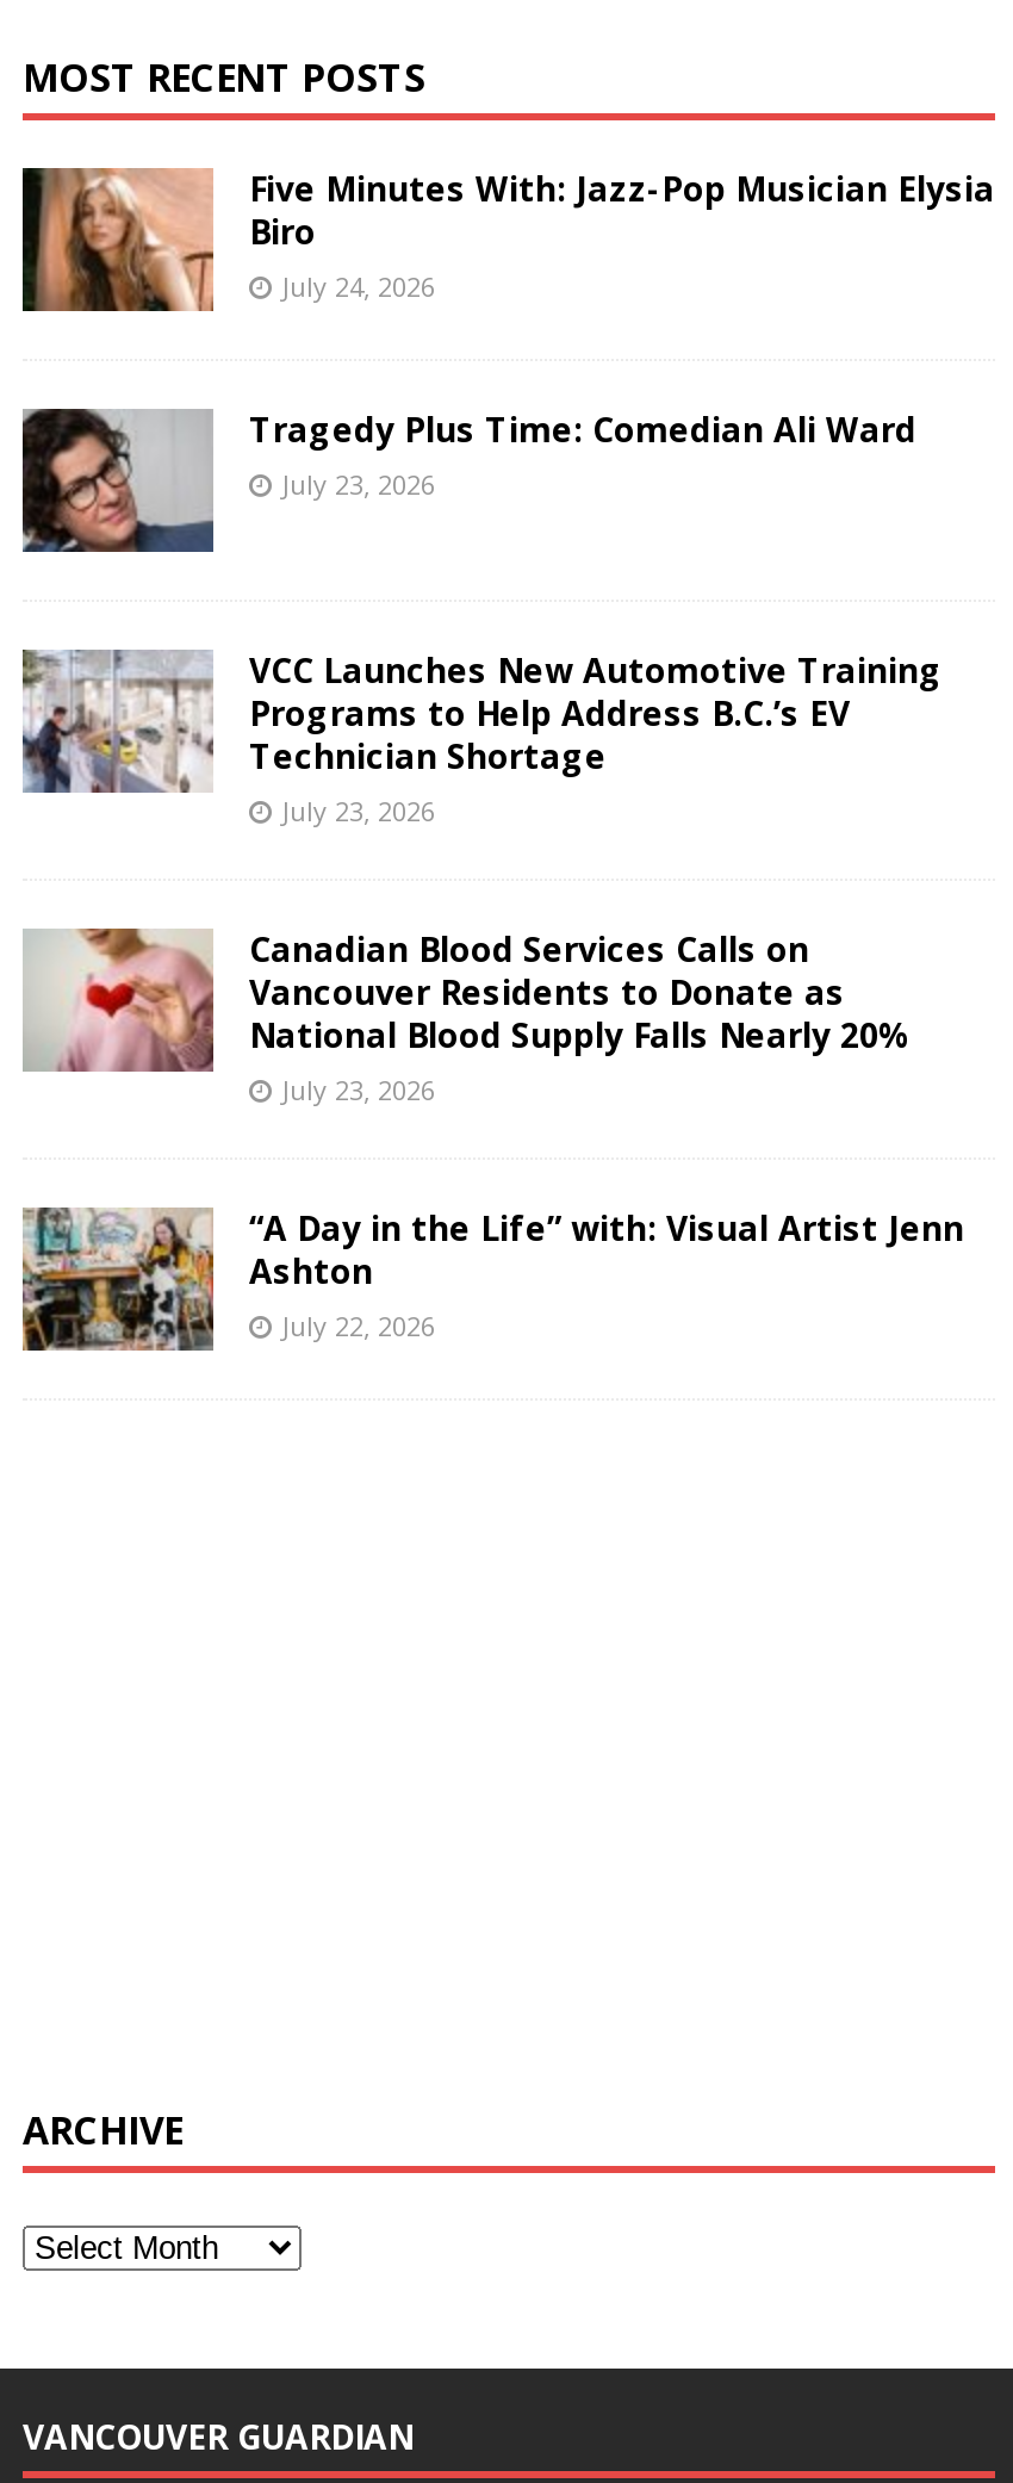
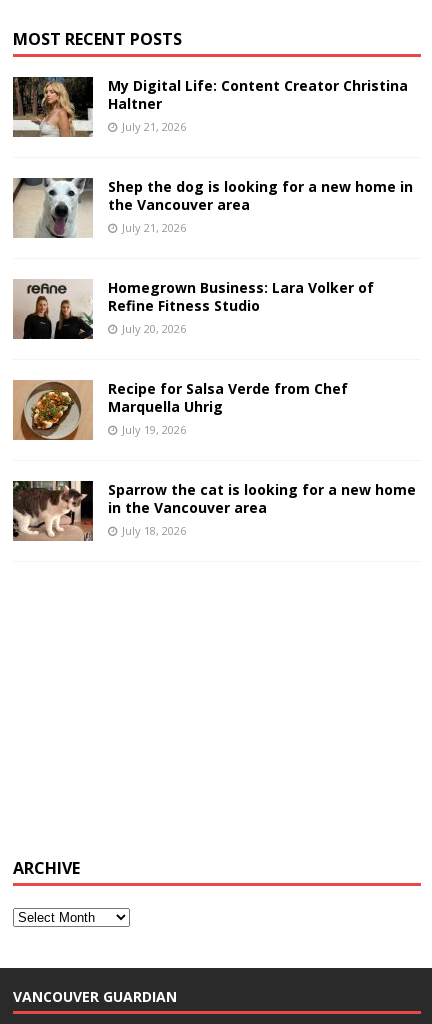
[25,166,995,314] [image] | Five Minutes With: Jazz-Pop Musician Elysia | Biro | July 24, 2026 -> [12,76,408,138] [image] | My Digital Life: Content Creator Christina | Haltner | July 21, 2026
[23,408,916,554] [image] | Tragedy Plus Time: Comedian Ali Ward | July 23, 2026 -> [12,177,413,238] [image] | Shep the dog is looking for a new home in | the Vancouver area | July 21, 2026
[23,647,943,830] [image] | VCC Launches New Automotive Training | Programs to Help Address B.C.’s EV | Technician Shortage | July 23, 2026 -> [12,278,374,340] [image] | Homegrown Business: Lara Volker of | Refine Fitness Studio | July 20, 2026
[23,926,912,1109] [image] | Canadian Blood Services Calls on | Vancouver Residents to Donate as | National Blood Supply Falls Nearly 20% | July 23, 2026 -> [13,379,348,441] [image] | Recipe for Salsa Verde from Chef | Marquella Uhrig | July 19, 2026
[20,1205,964,1353] [image] | “A Day in the Life” with: Visual Artist Jenn | Ashton | July 22, 2026 -> [12,480,416,542] [image] | Sparrow the cat is looking for a new home | in the Vancouver area | July 18, 2026

